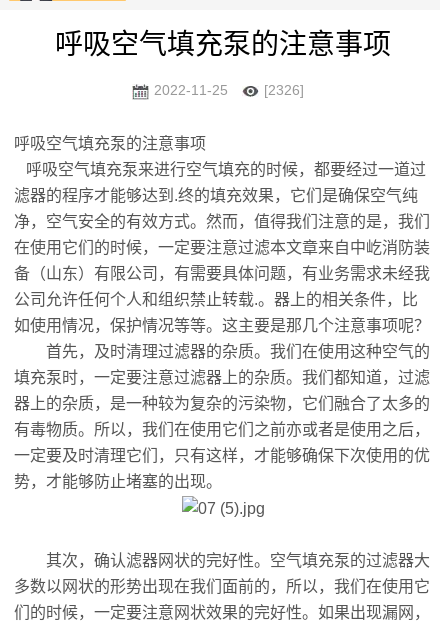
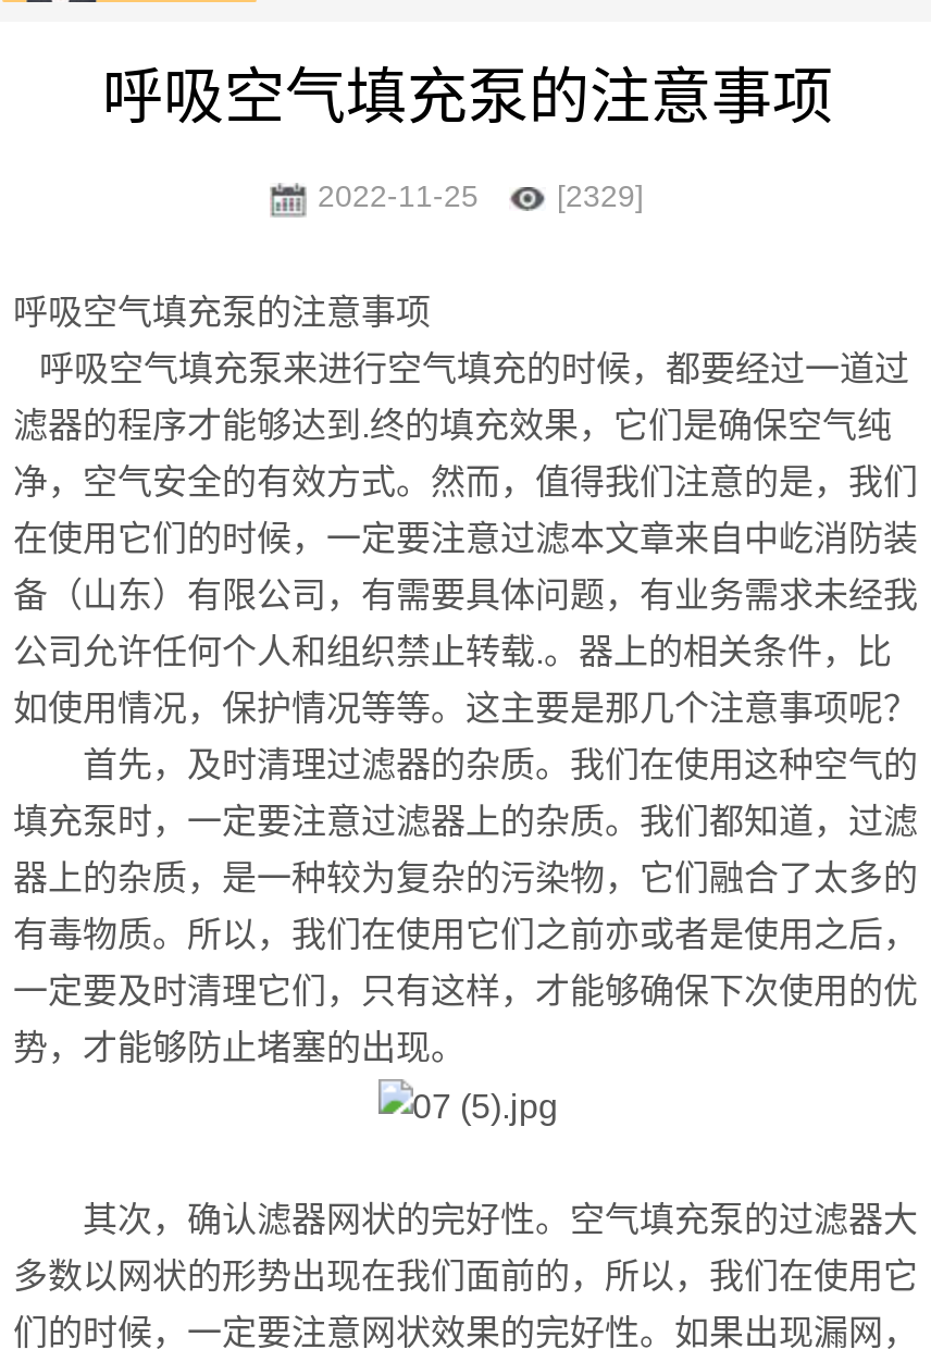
[264,82,304,98] [2326] -> [557,178,644,213] [2329]

